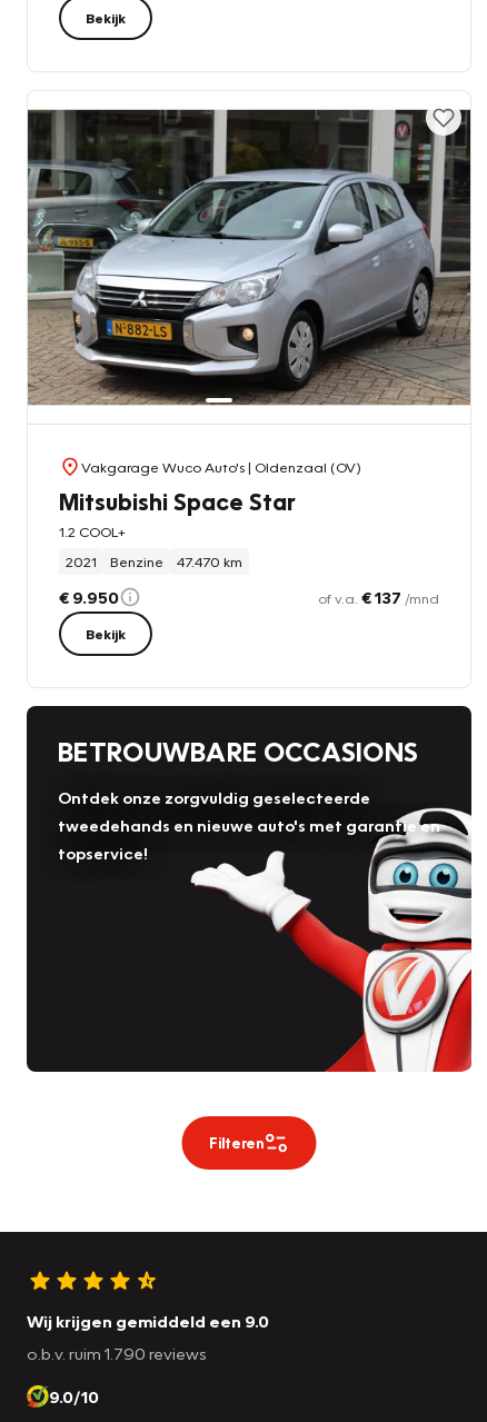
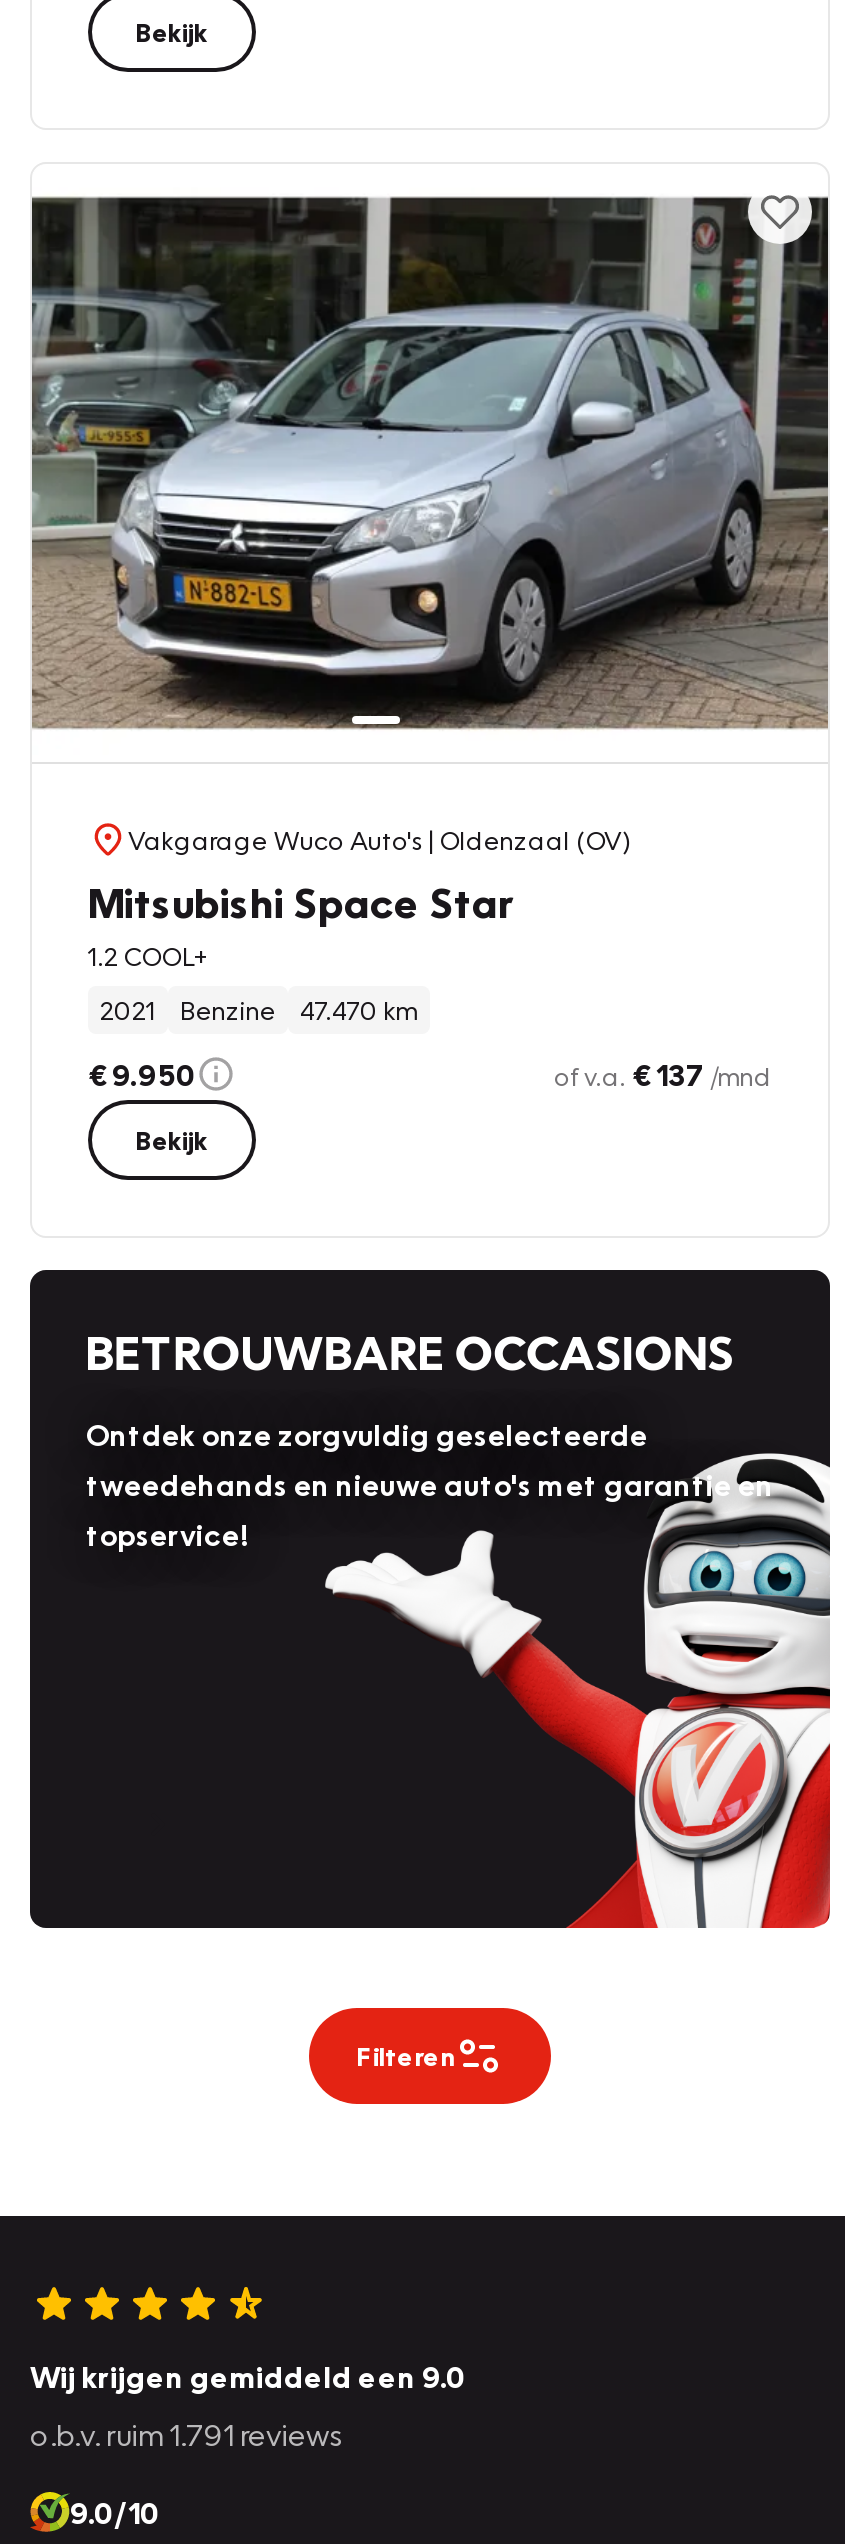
[27,1343,207,1363] o.b.v. ruim 1.790 reviews -> [30,2415,344,2451] o.b.v. ruim 1.791 reviews

